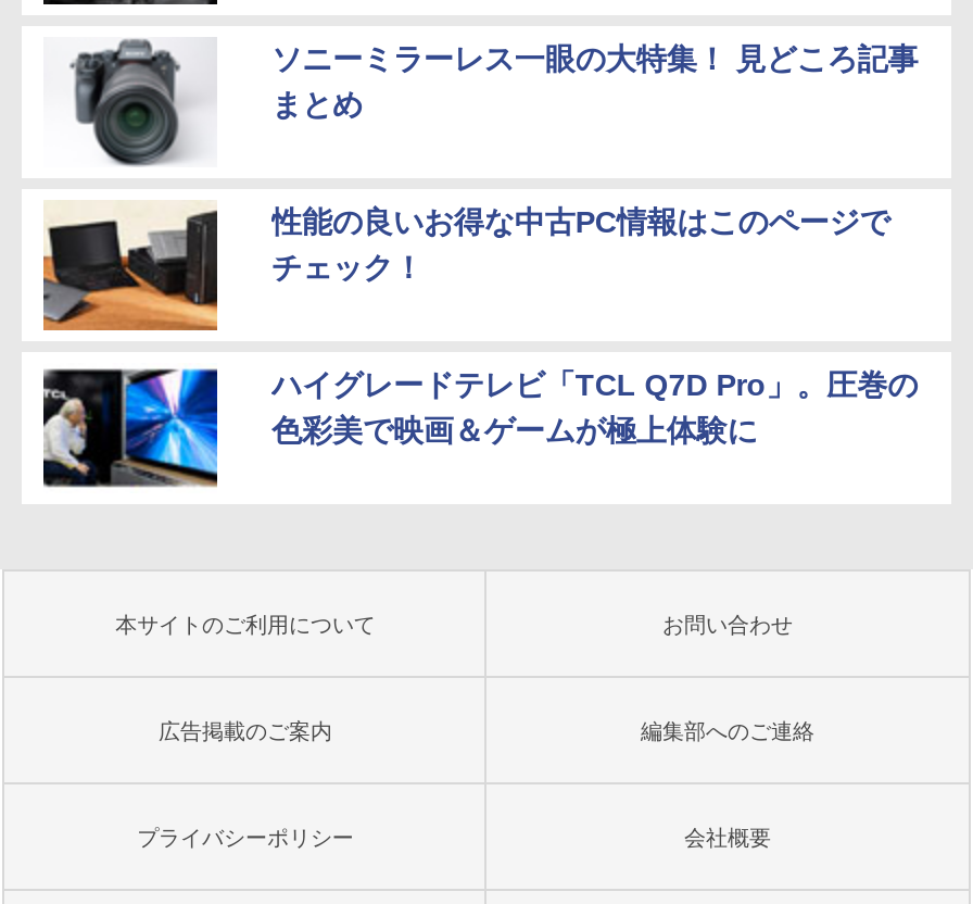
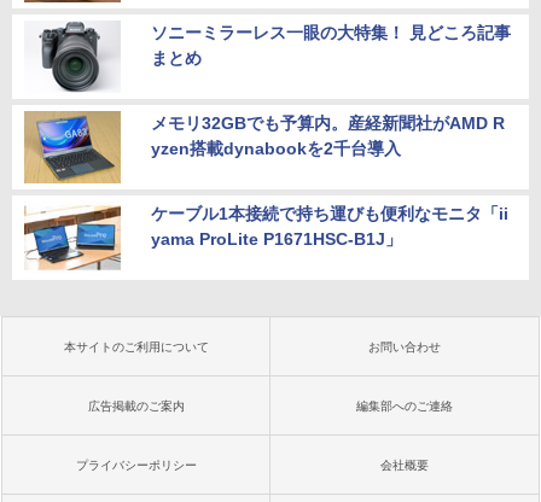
[41,202,890,330] [image] | 性能の良いお得な中古PC情報はこのページで | チェック！ -> [23,111,504,185] [image] | メモリ32GBでも予算内。産経新聞社がAMD R | yzen搭載dynabookを2千台導入
[41,367,918,489] [image] | ハイグレードテレビ「TCL Q7D Pro」。圧巻の | 色彩美で映画＆ゲームが極上体験に -> [23,204,508,272] [image] | ケーブル1本接続で持ち運びも便利なモニタ「ii | yama ProLite P1671HSC-B1J」

